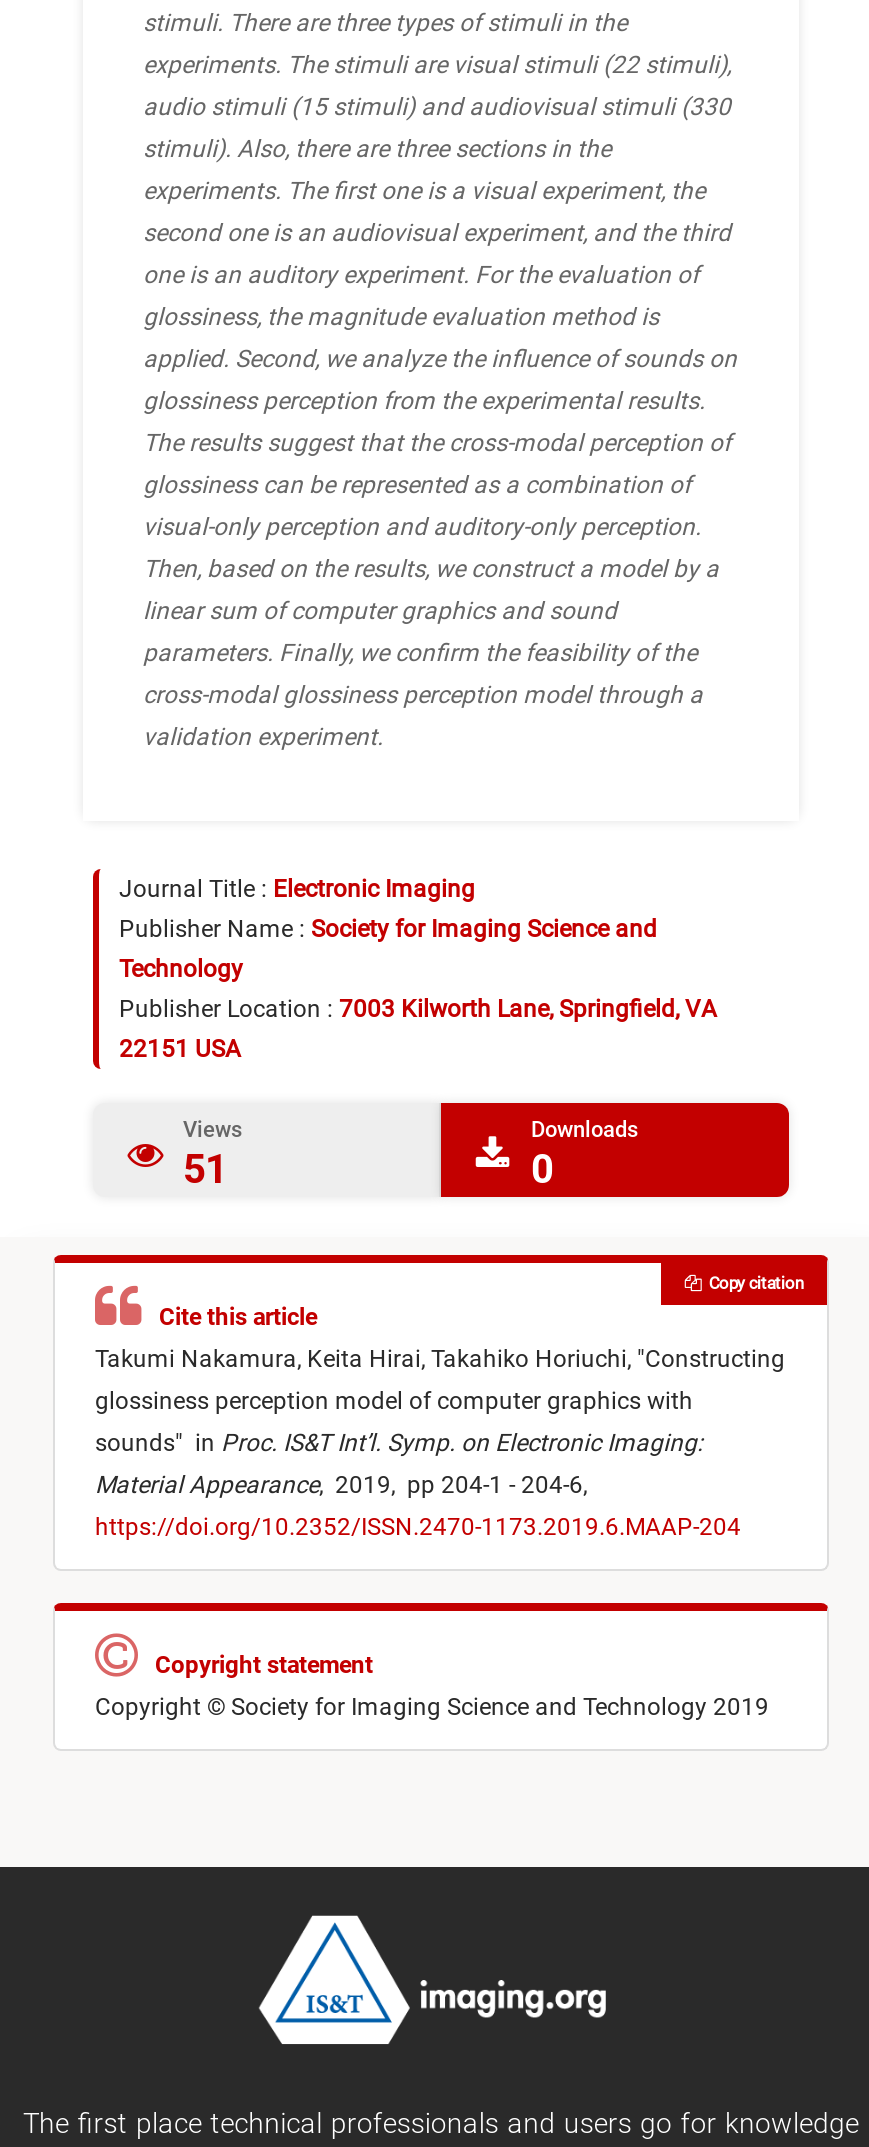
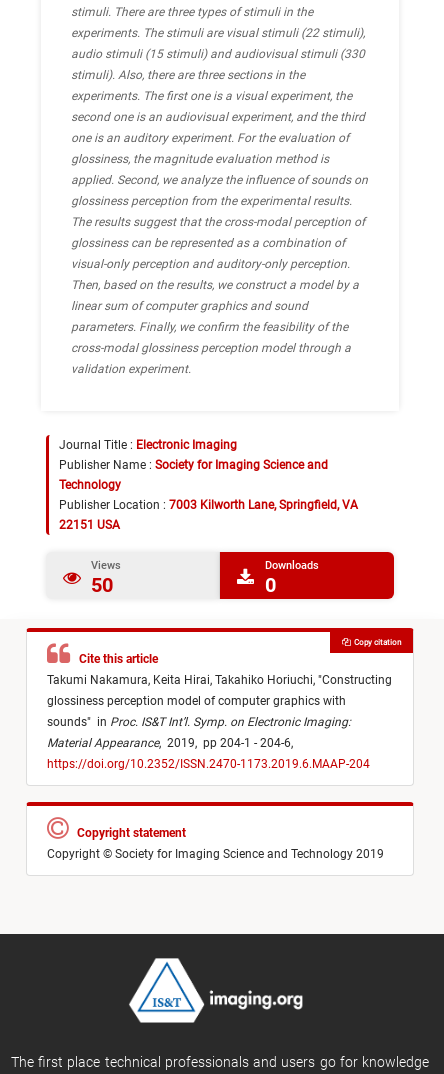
[183,1145,227,1193] 51 -> [91,573,113,597] 50

